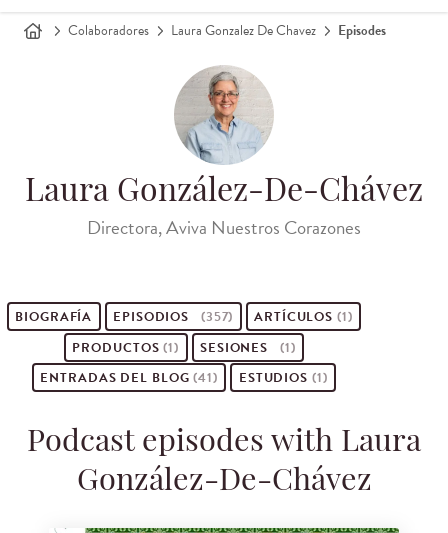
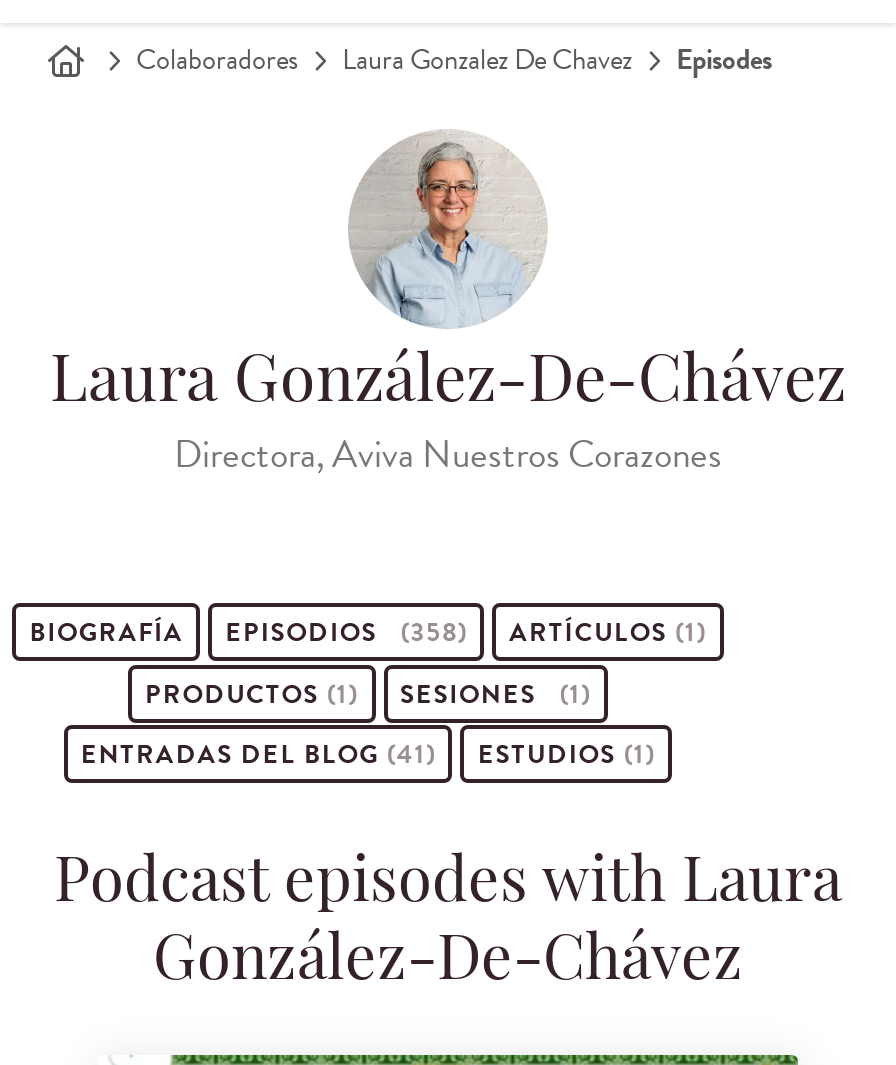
[15,307,353,327] BIOGRAFÍA EPISODIOS (357) ARTÍCULOS (1) -> [29,613,707,653] BIOGRAFÍA EPISODIOS (358) ARTÍCULOS (1)

